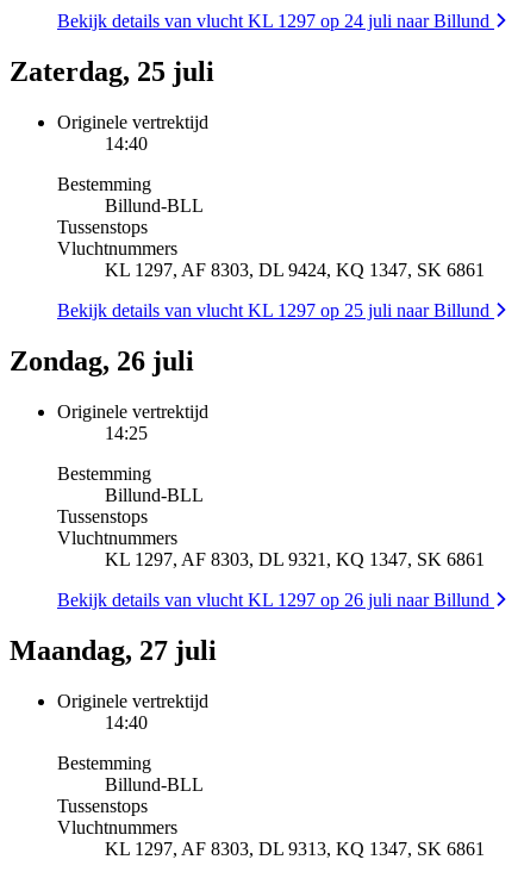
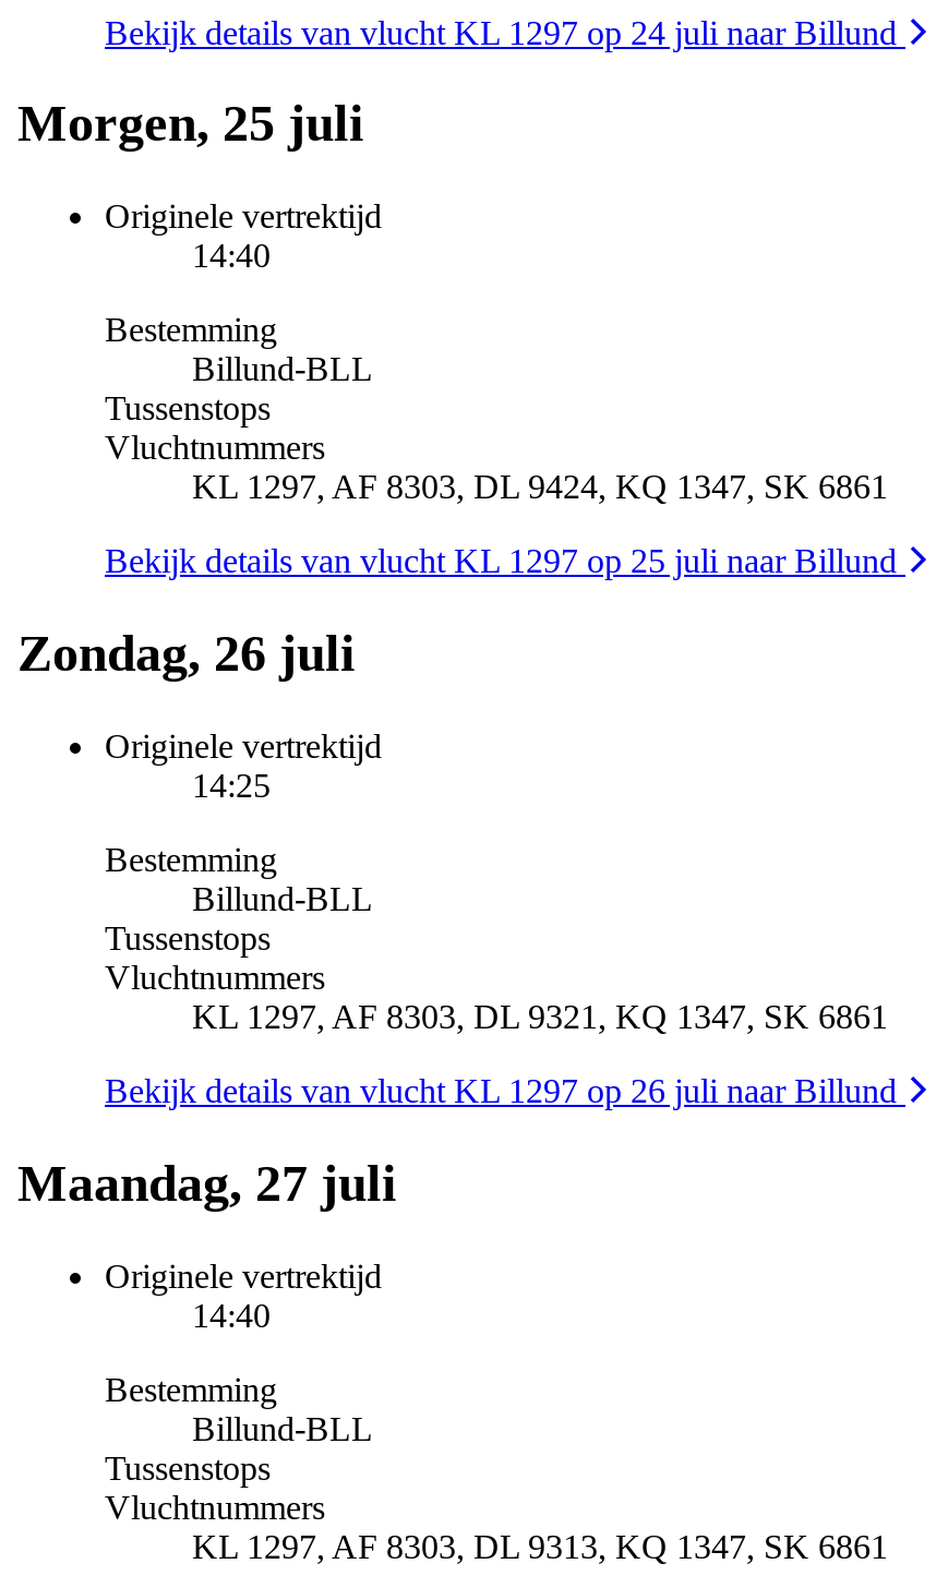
[10,56,214,87] Zaterdag, 25 juli -> [17,96,364,153] Morgen, 25 juli

